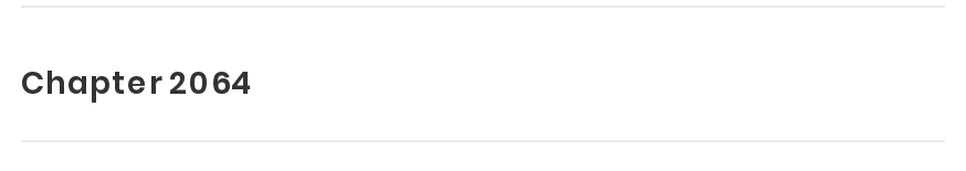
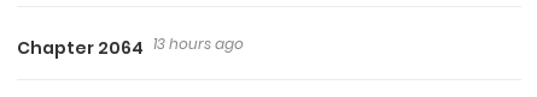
[21,62,253,106] Chapter 2064 -> [17,33,244,60] Chapter 2064 13 hours ago

